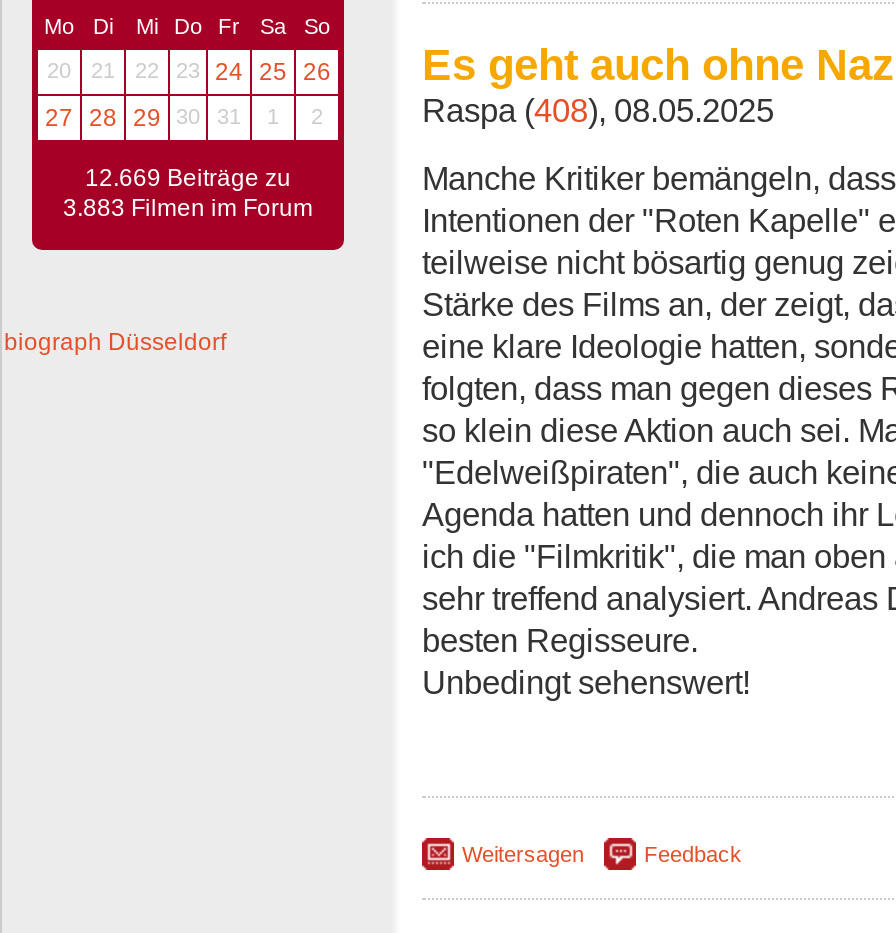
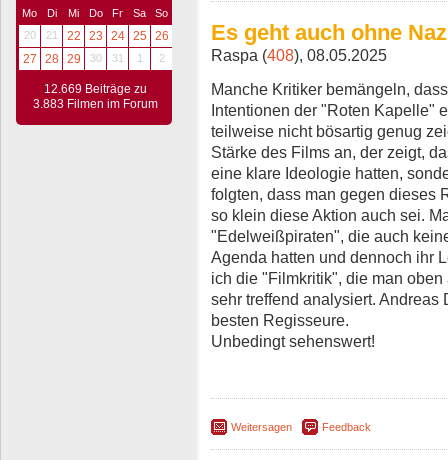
[4,328,226,356] biograph Düsseldorf -> none

